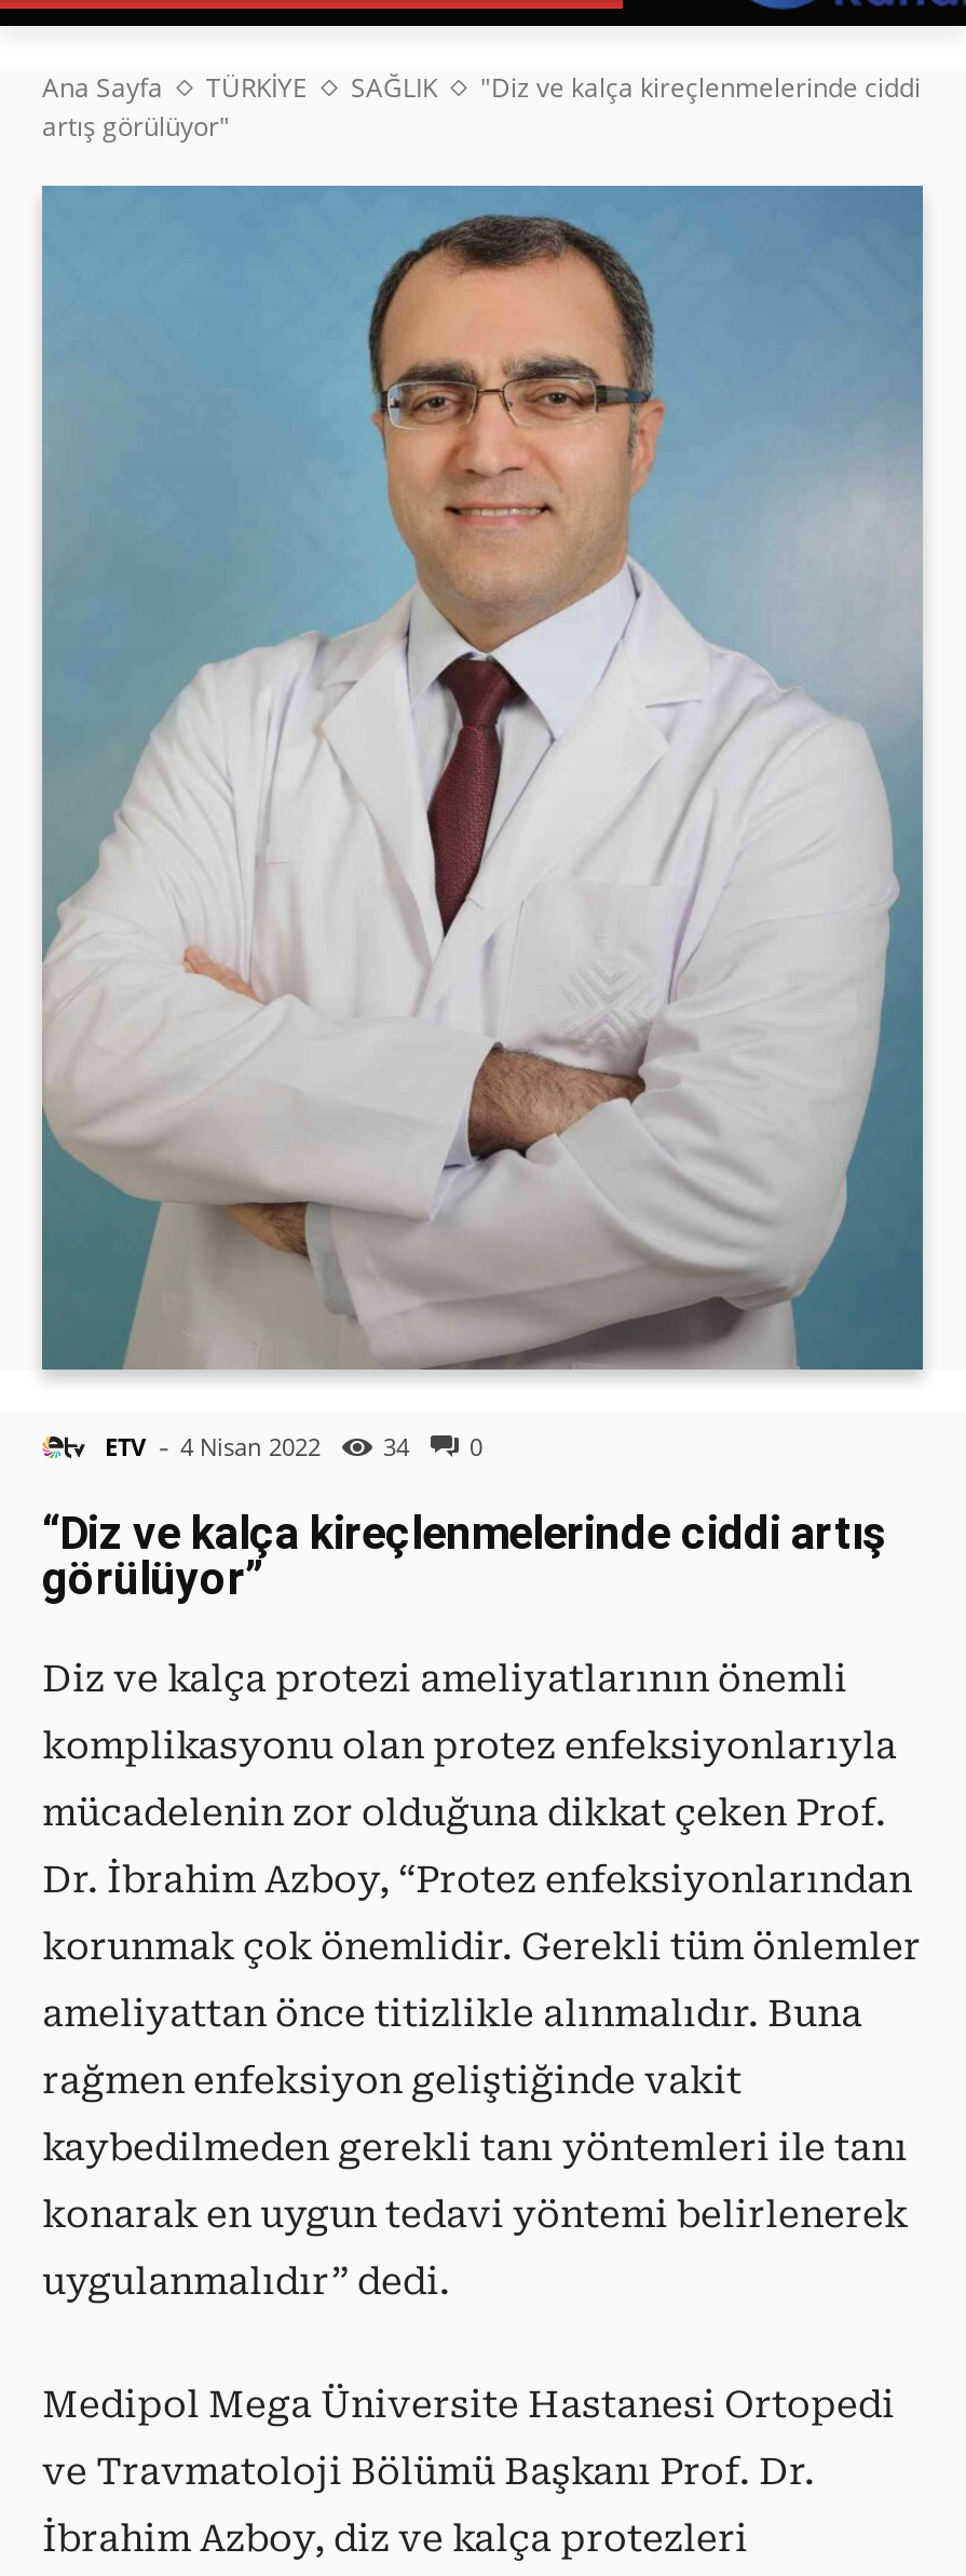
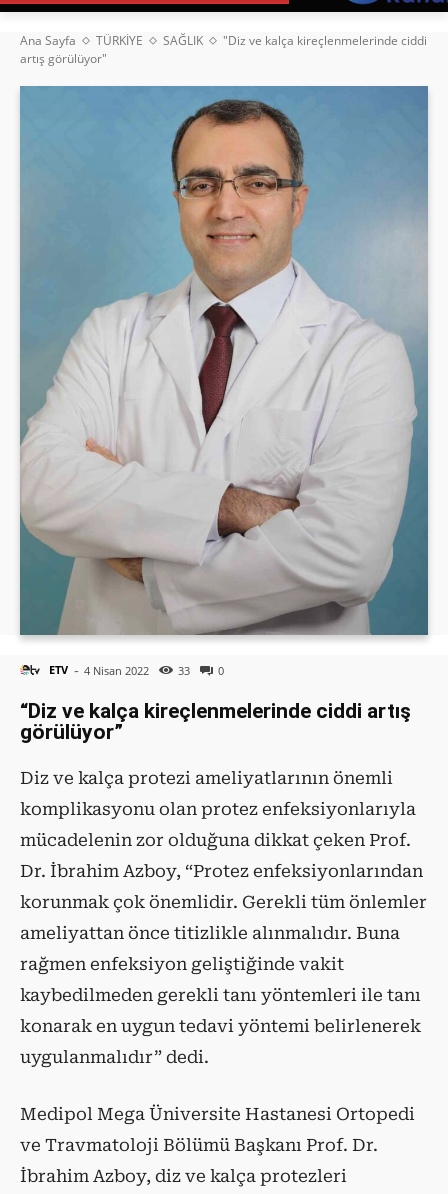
[105,1424,482,1467] ETV - 4 Nisan 2022 34 0 -> [49,660,224,680] ETV - 4 Nisan 2022 33 0

